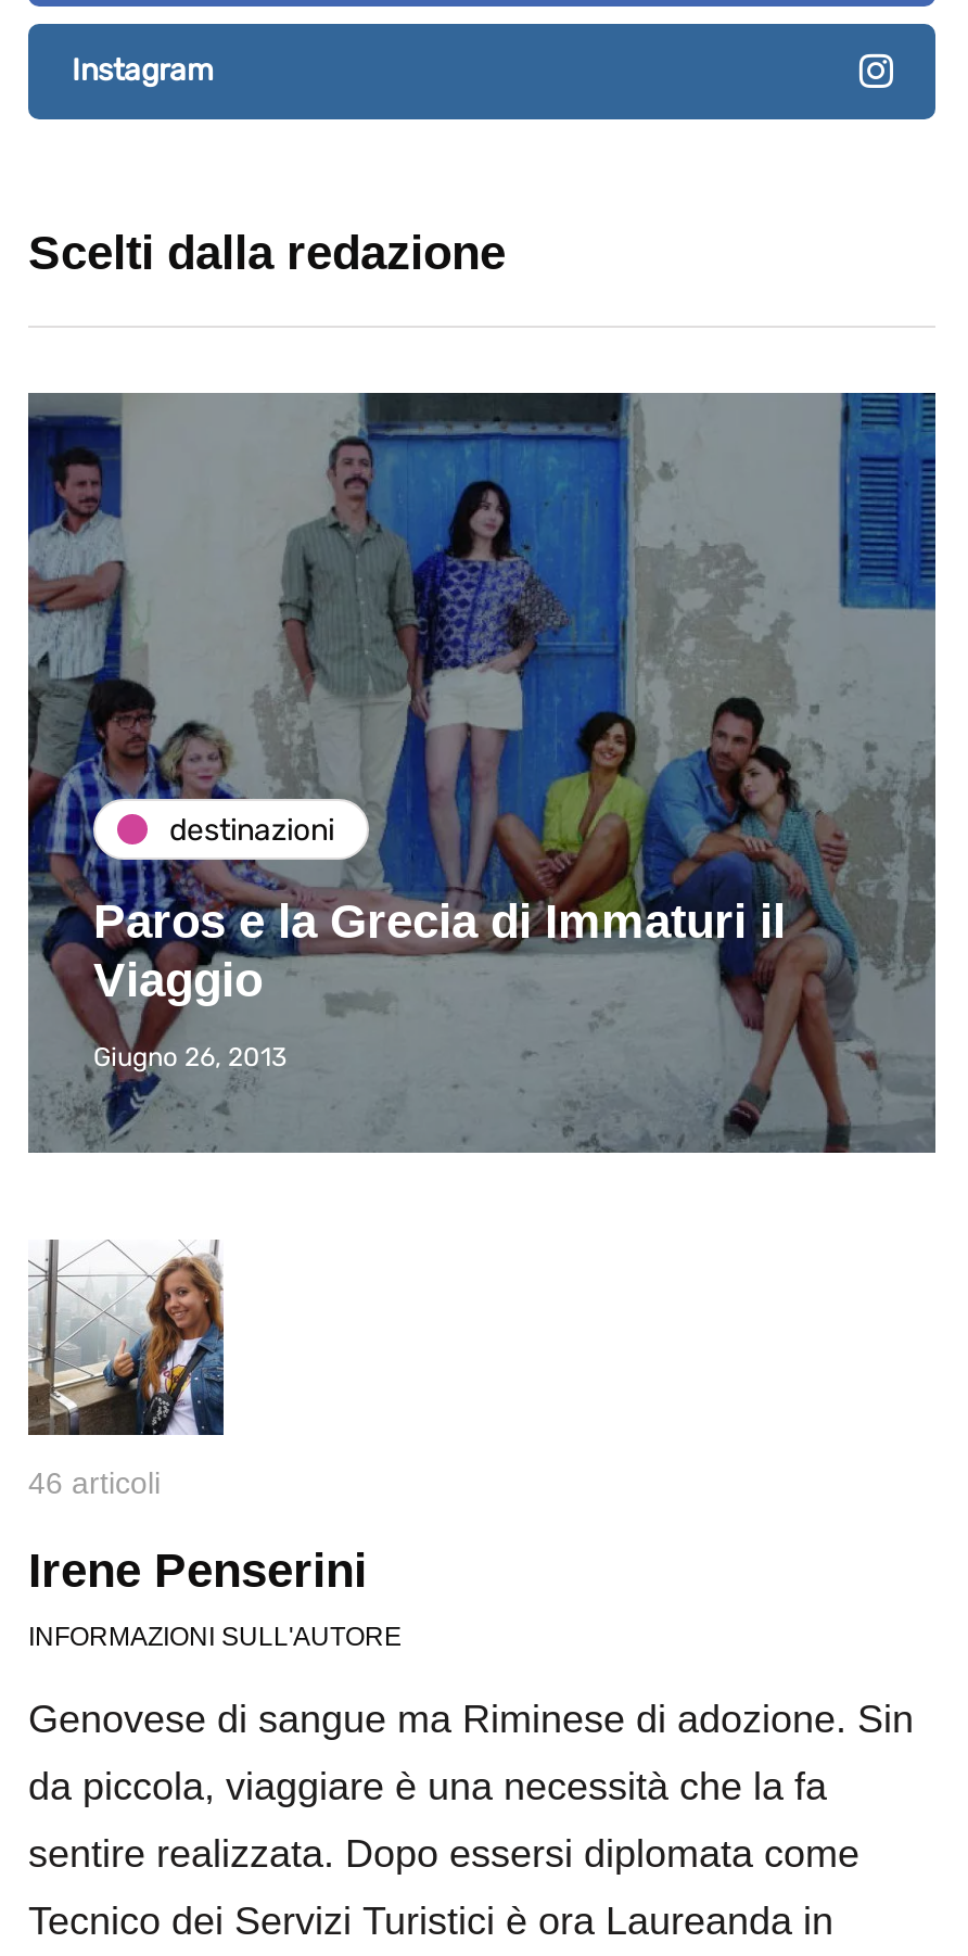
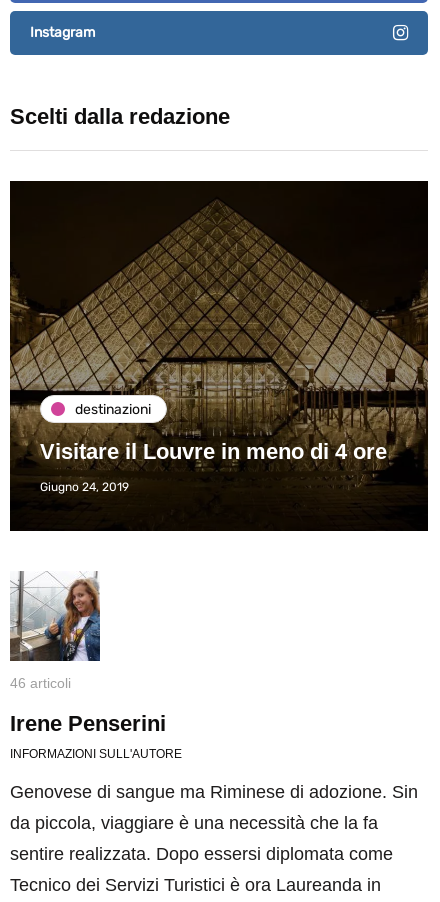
[26,391,938,1155] [image] | Paros e la Grecia di Immaturi il | Viaggio -> [9,180,429,532] [image] | Visitare il Louvre in meno di 4 ore
moved [169,811,334,848] -> [75,400,151,417]: destinazioni
[93,1042,286,1072] Giugno 26, 2013 -> [40,480,129,494] Giugno 24, 2019

